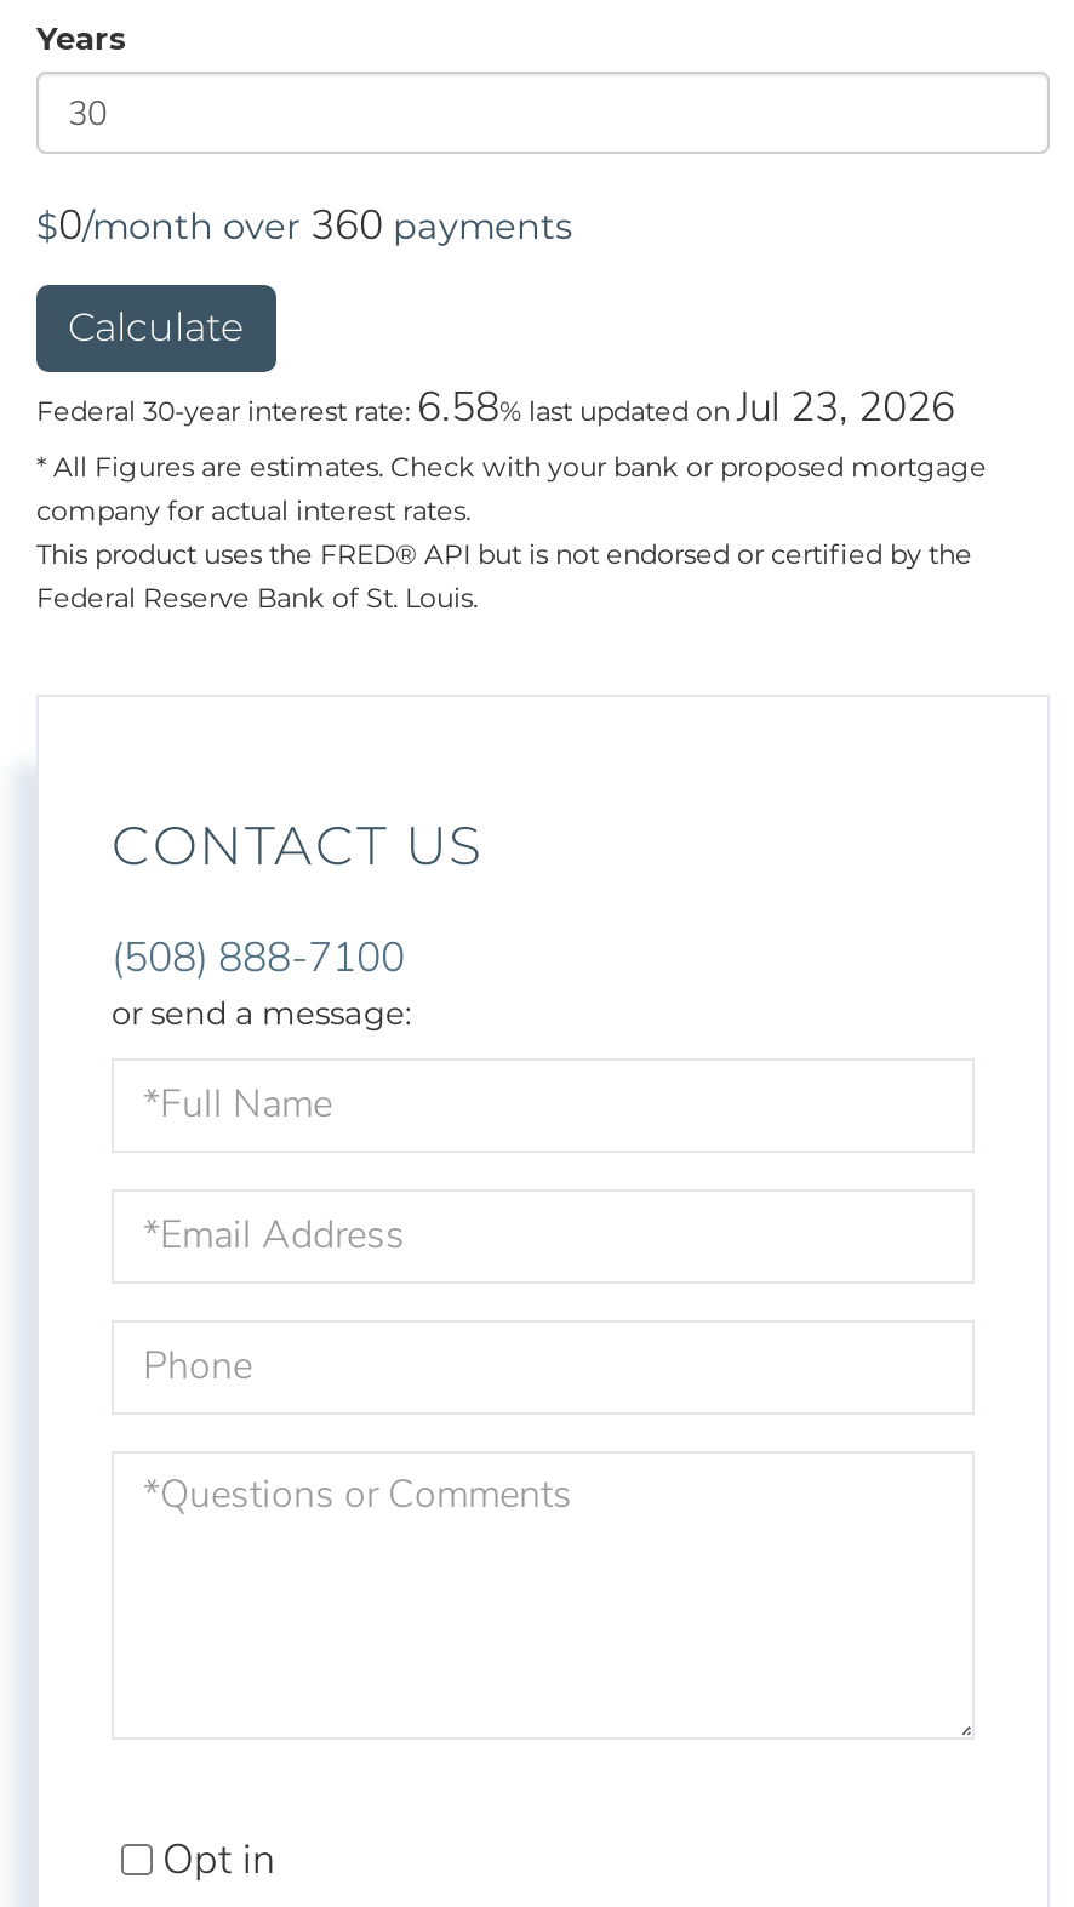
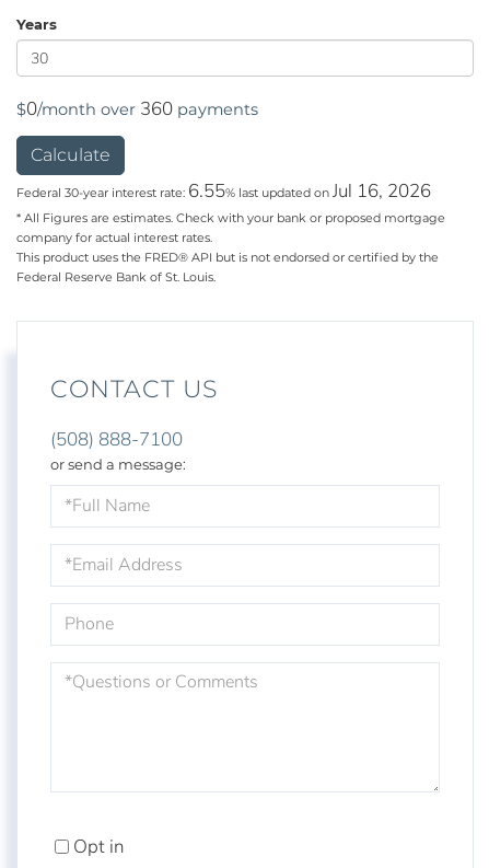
[36,381,955,436] Federal 30-year interest rate: 6.58% last updated onJul 23, 2026 -> [16,179,431,204] Federal 30-year interest rate: 6.55% last updated onJul 16, 2026

